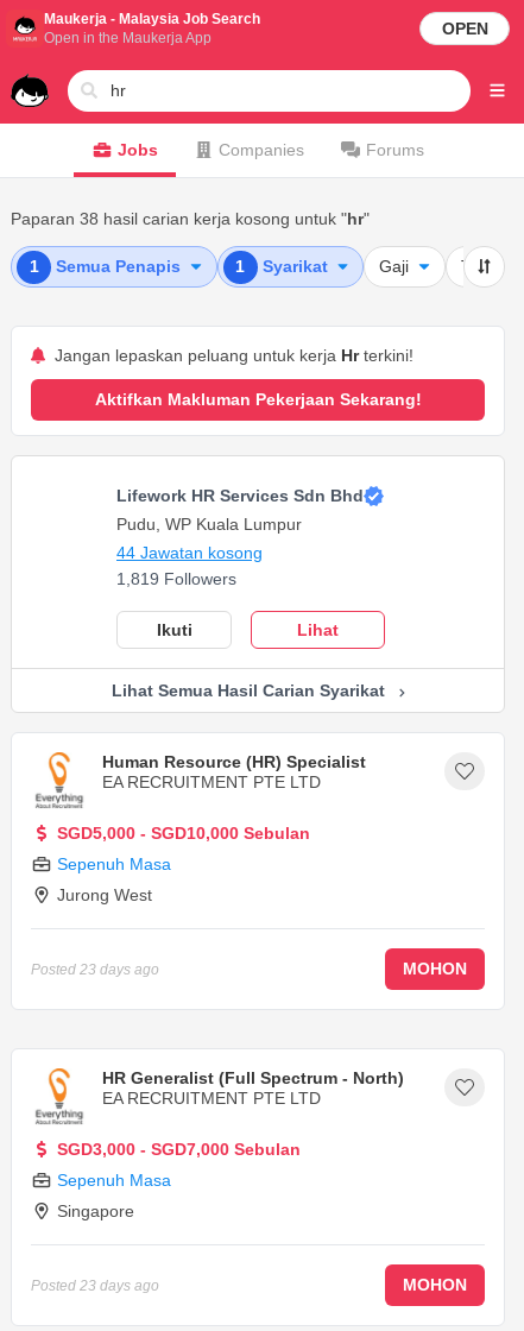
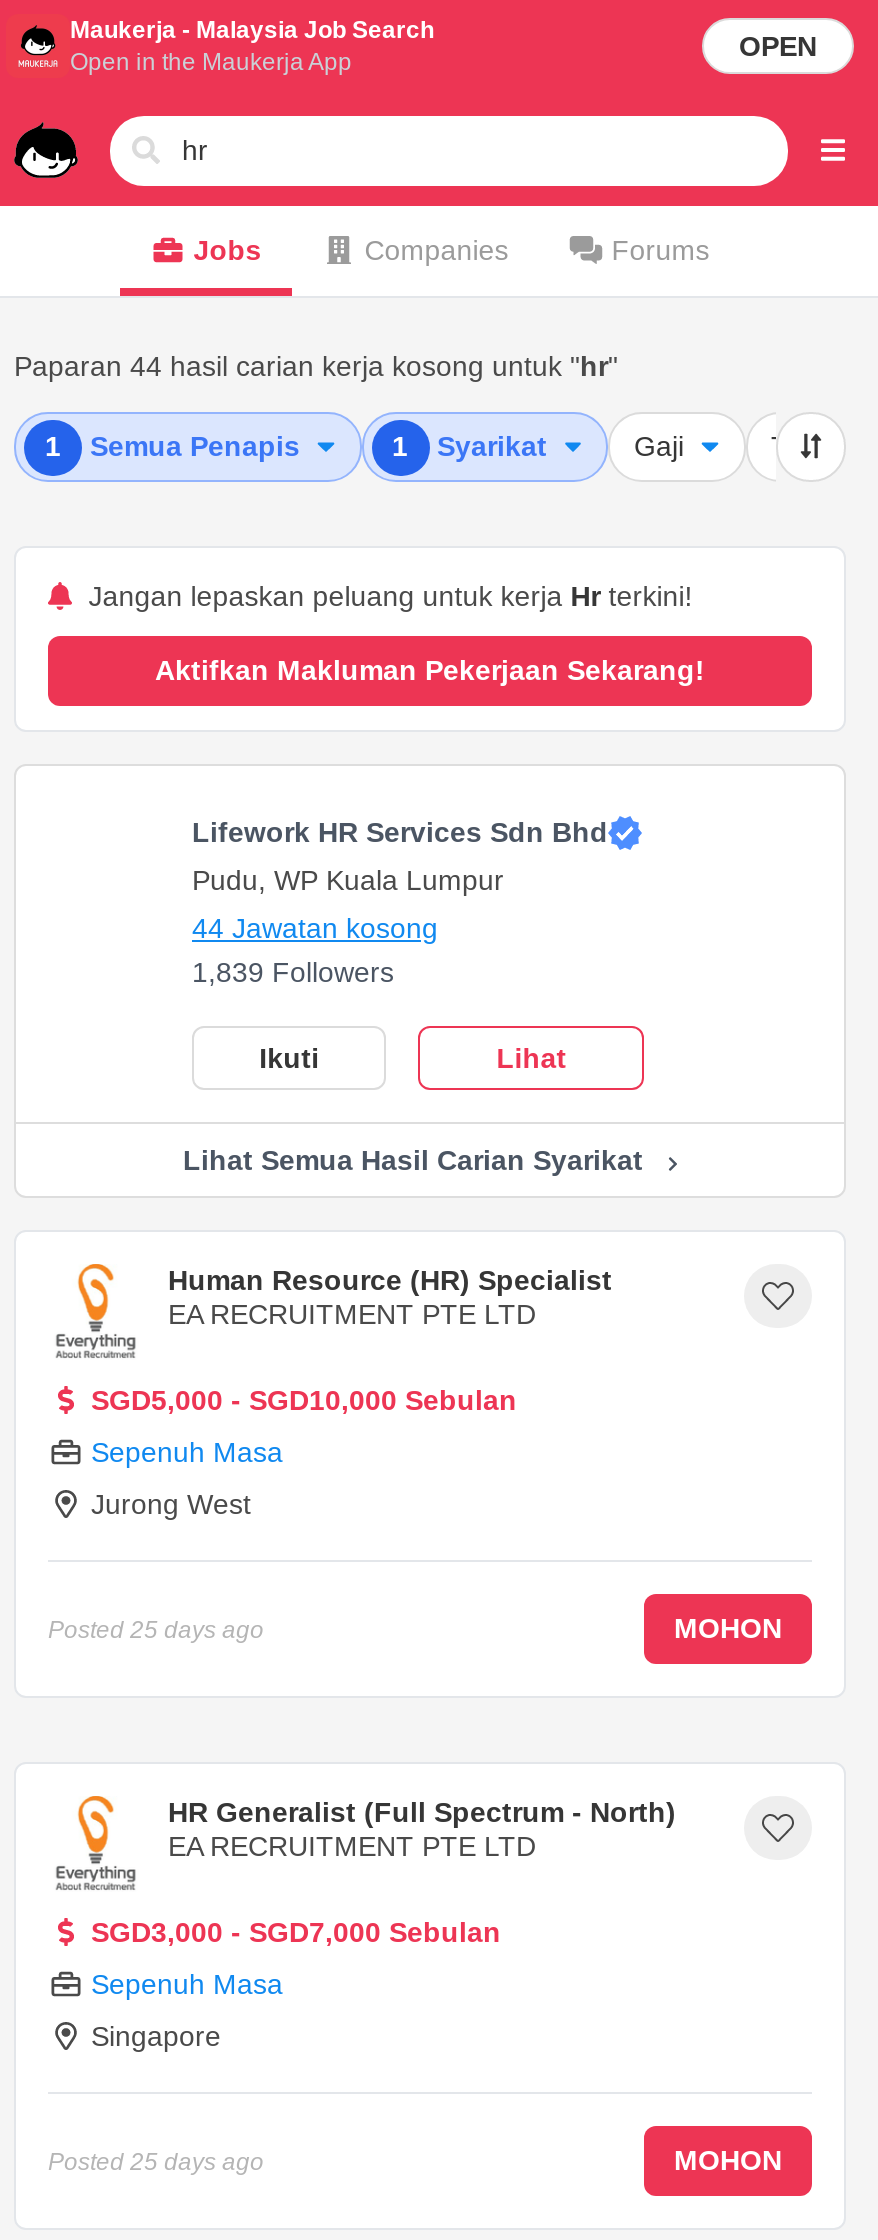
[11,209,370,228] Paparan 38 hasil carian kerja kosong untuk "hr" -> [14,350,618,382] Paparan 44 hasil carian kerja kosong untuk "hr"
[116,569,236,588] 1,819 Followers -> [192,956,394,988] 1,839 Followers
[31,961,159,977] Posted 23 days ago -> [48,1615,264,1643] Posted 25 days ago
[31,1277,159,1294] Posted 23 days ago -> [48,2147,264,2175] Posted 25 days ago

